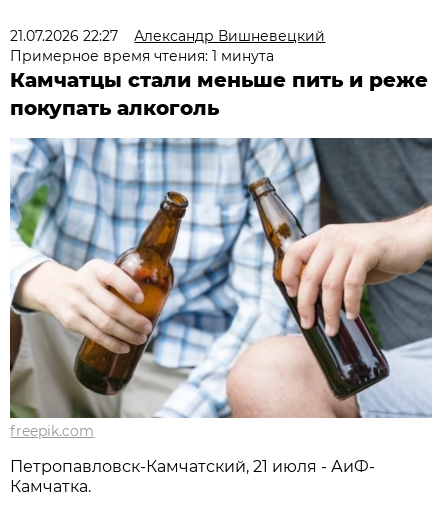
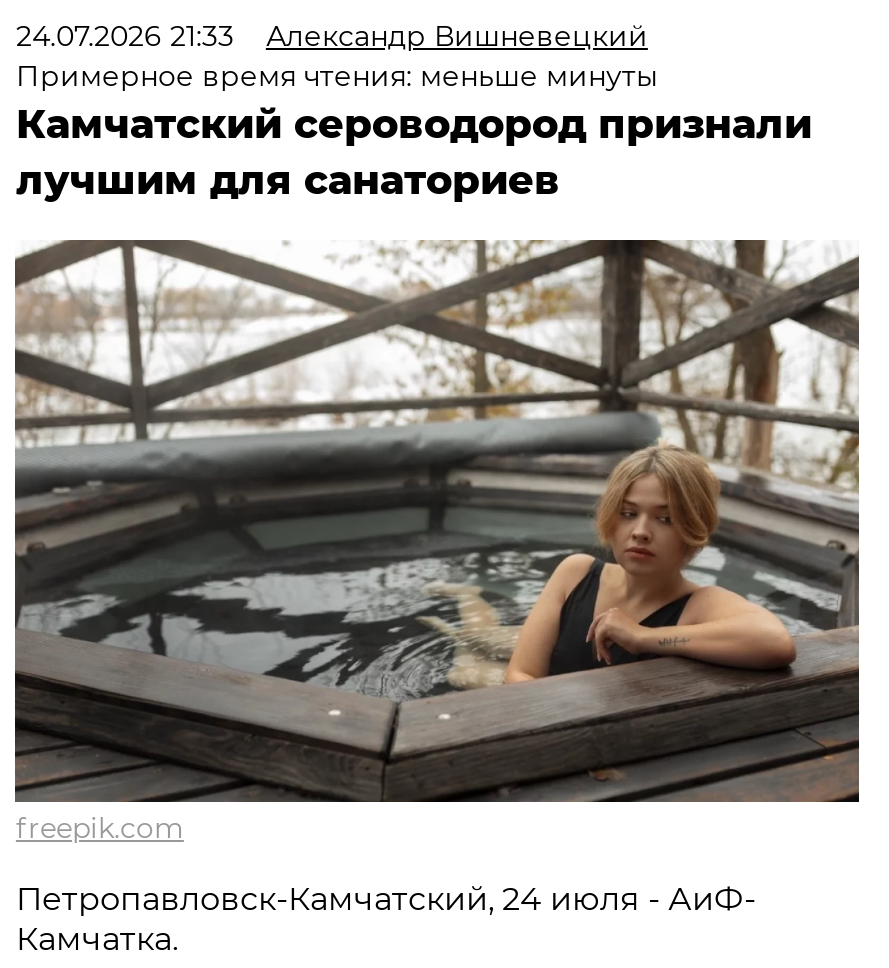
[10,27,325,45] 21.07.2026 22:27 Александр Вишневецкий -> [16,18,648,54] 24.07.2026 21:33 Александр Вишневецкий
[10,47,428,120] Примерное время чтения: 1 минута | Камчатцы стали меньше пить и реже | покупать алкоголь -> [16,58,812,204] Примерное время чтения: меньше минуты | Камчатский сероводород признали | лучшим для санаториев
[9,137,433,476] [image] | Петропавловск-Камчатский, 21 июля - АиФ- -> [13,238,861,918] [image] | Петропавловск-Камчатский, 24 июля - АиФ-

